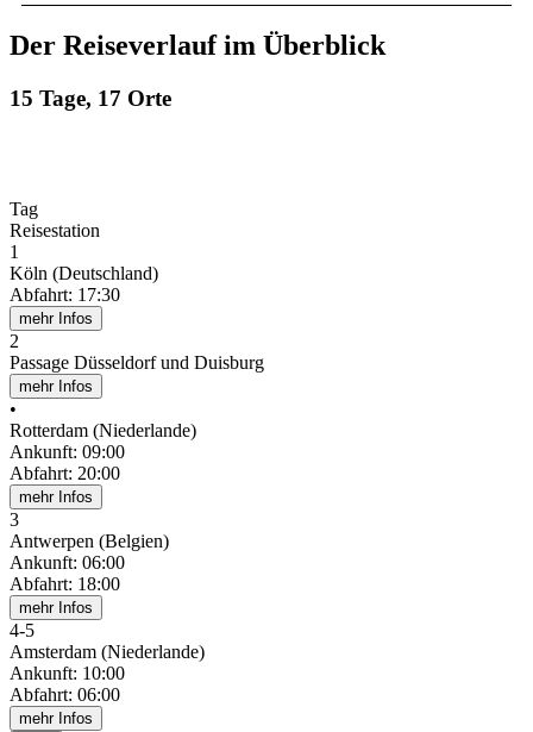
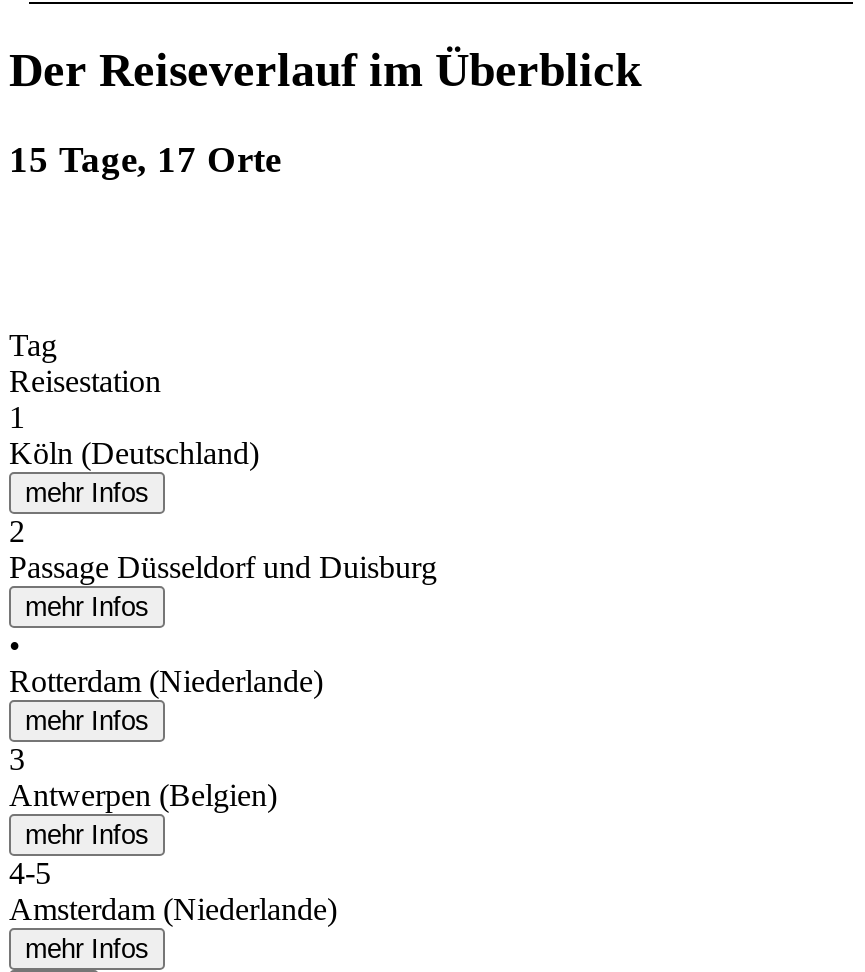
[10,284,120,304] Abfahrt: 17:30 -> none
[10,441,125,483] Ankunft: 09:00 | Abfahrt: 20:00 -> none
[10,552,125,593] Ankunft: 06:00 | Abfahrt: 18:00 -> none
[10,662,125,704] Ankunft: 10:00 | Abfahrt: 06:00 -> none

